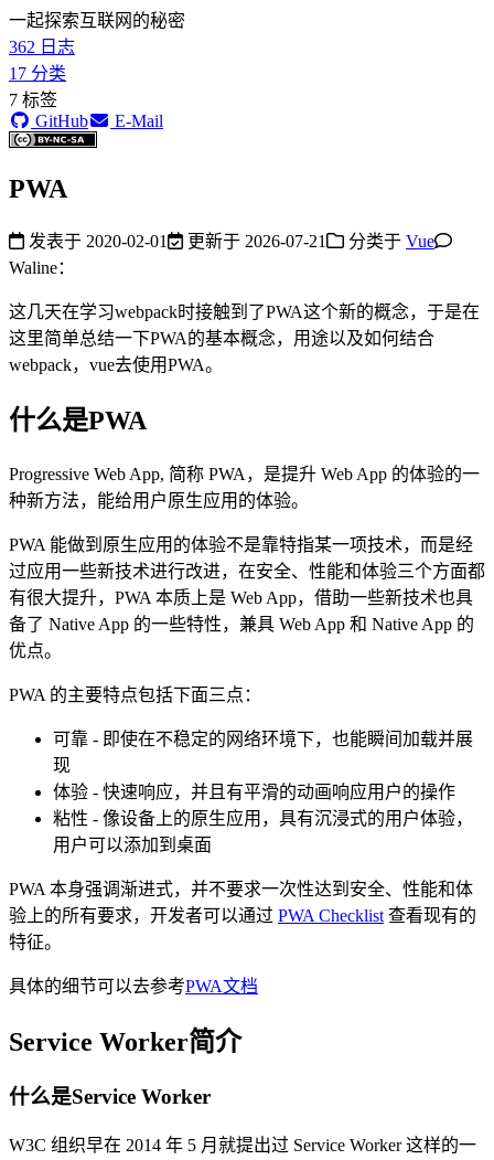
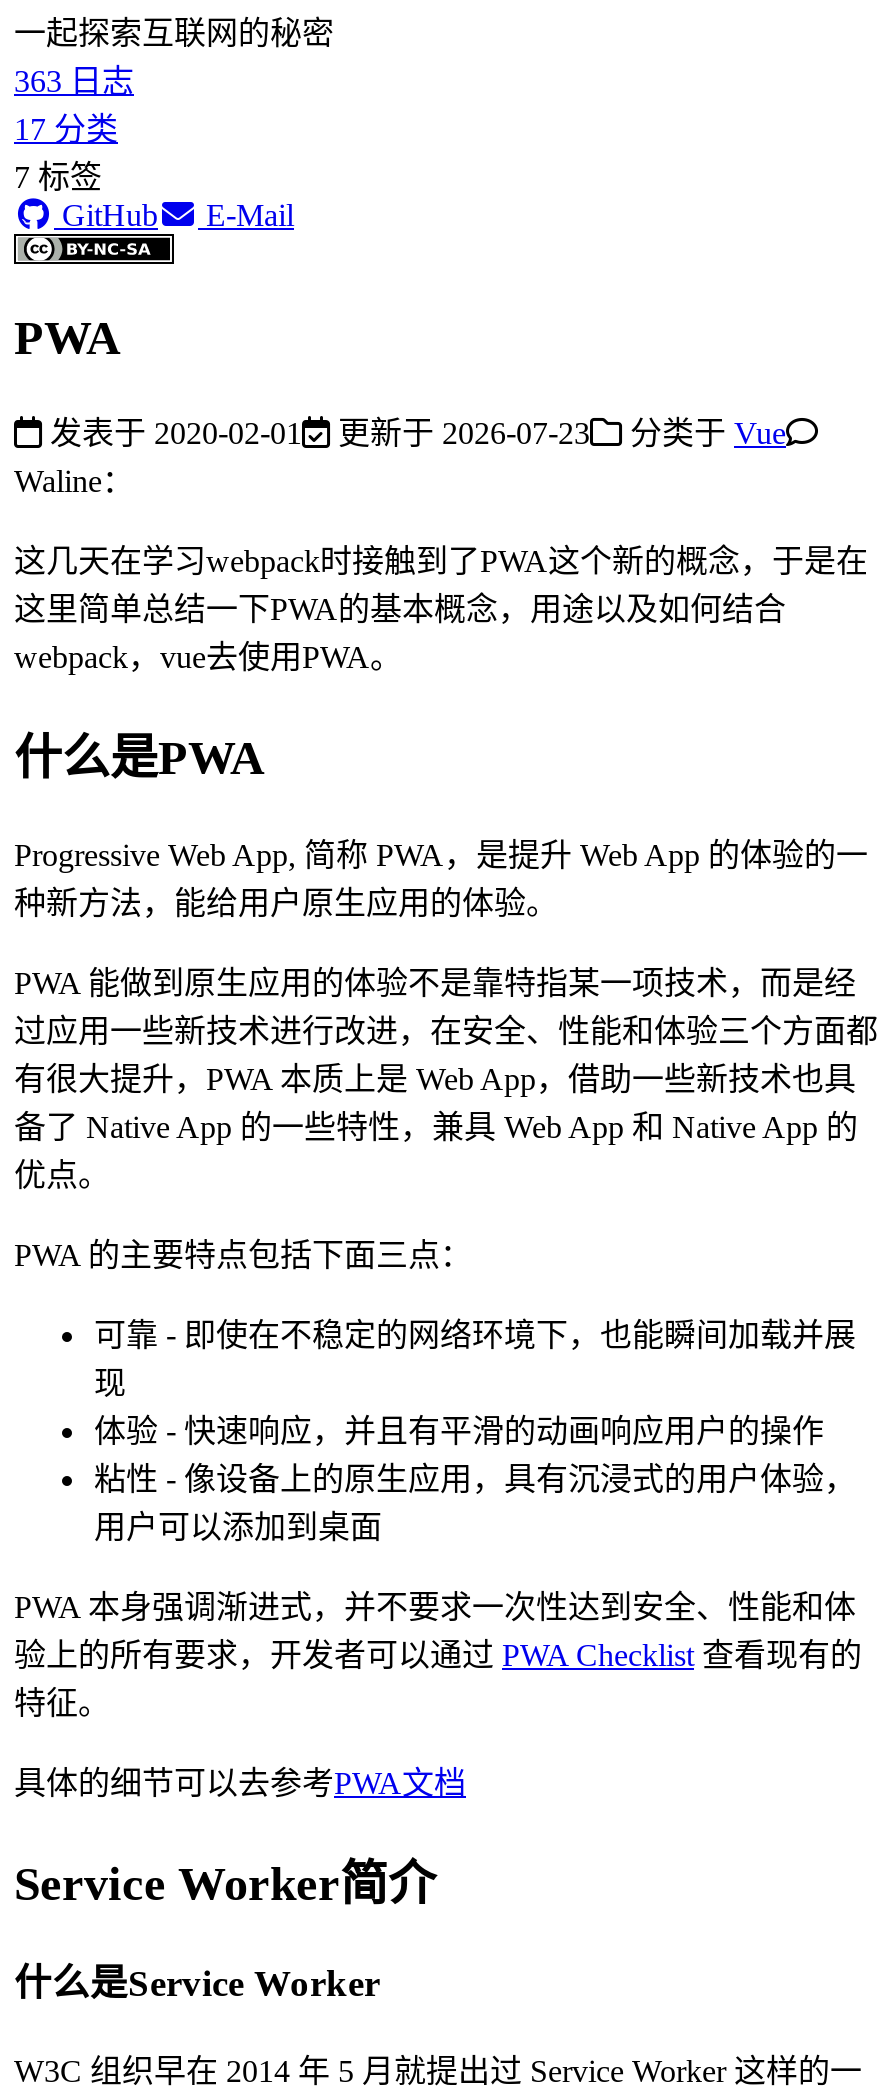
[9,38,75,56] 362 日志 -> [14,64,134,98] 363 日志
[29,232,434,250] 发表于 2020-02-01 更新于 2026-07-21 分类于 Vue -> [50,416,786,450] 发表于 2020-02-01 更新于 2026-07-23 分类于 Vue

